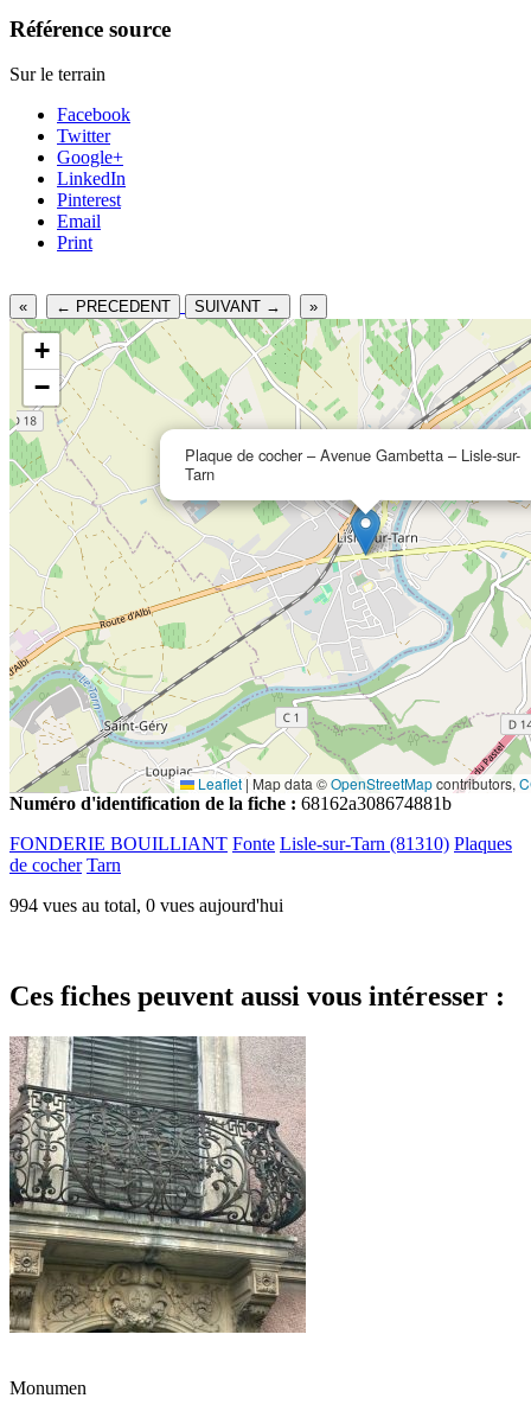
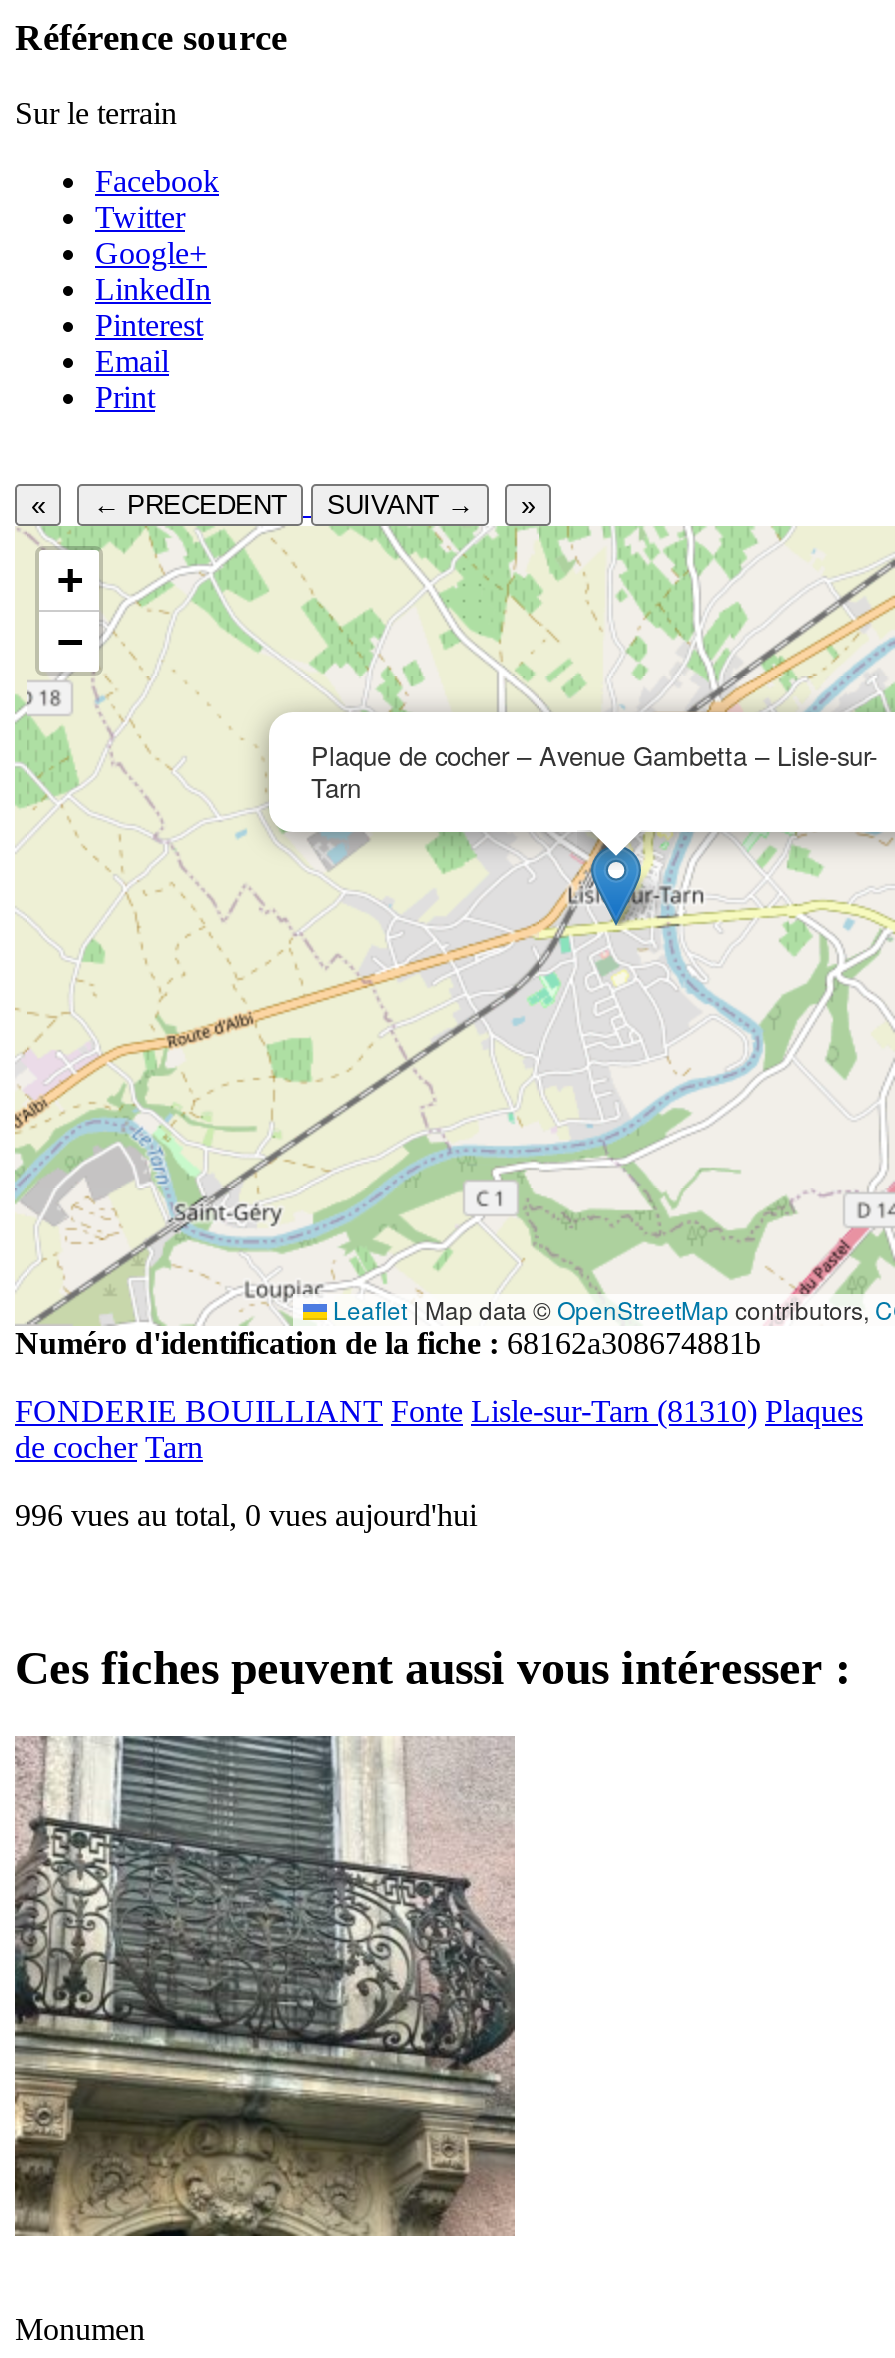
[9,896,283,916] 994 vues au total, 0 vues aujourd'hui -> [15,1499,477,1533] 996 vues au total, 0 vues aujourd'hui

